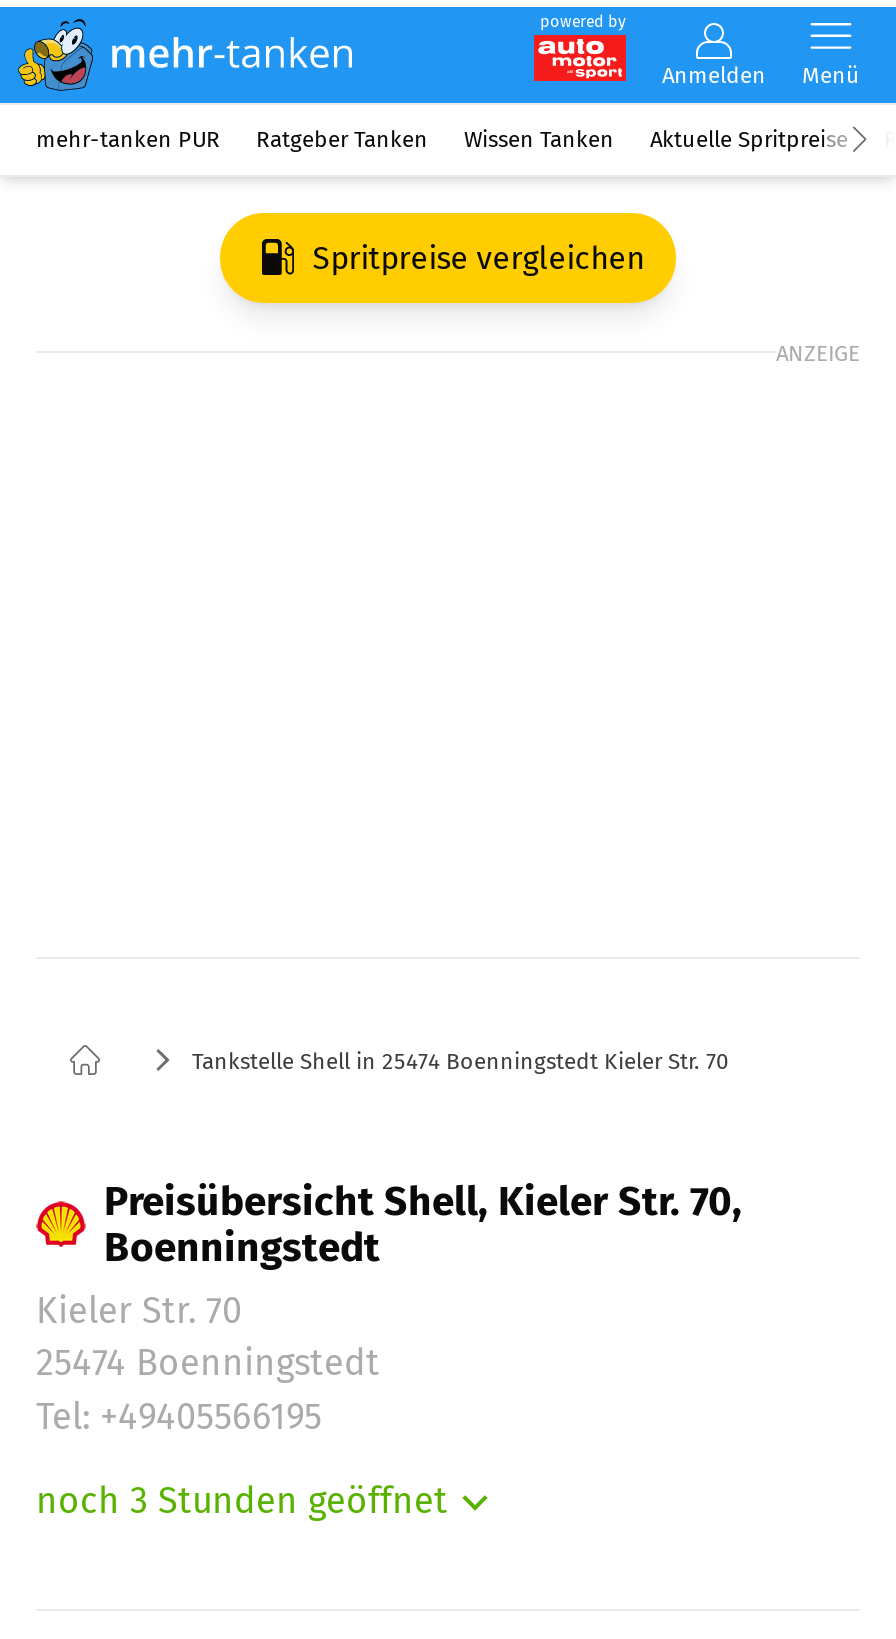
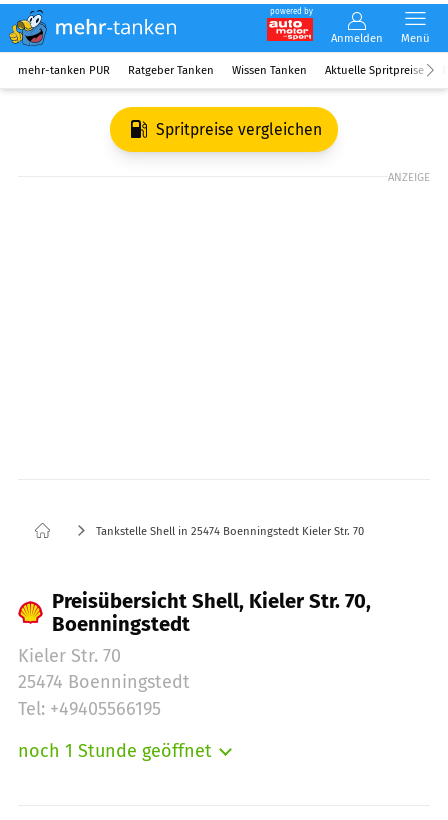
[36,1479,448,1523] noch 3 Stunden geöffnet -> [18,740,212,762] noch 1 Stunde geöffnet

